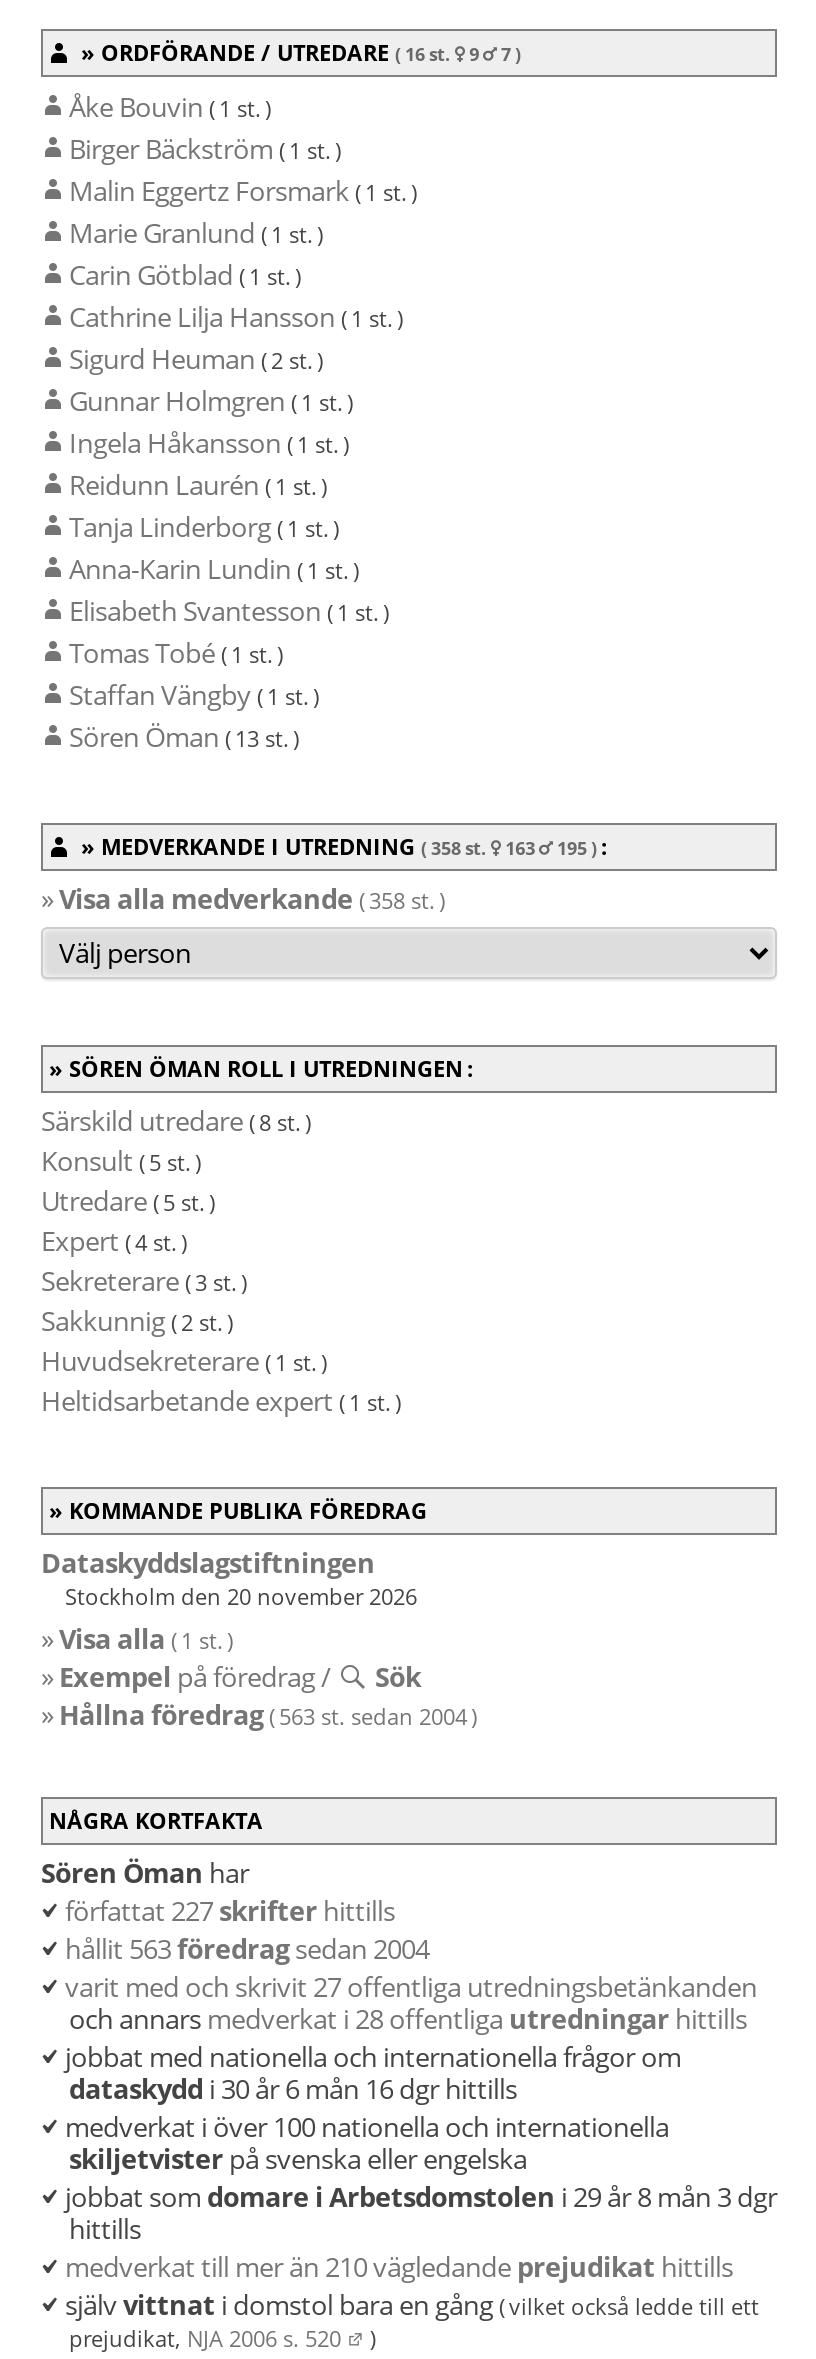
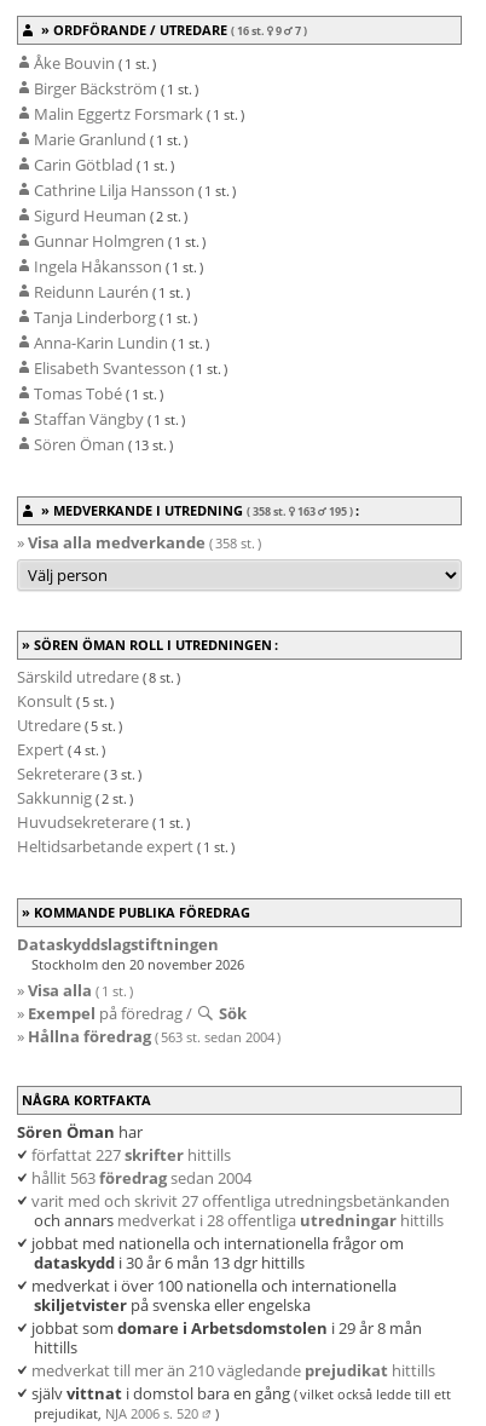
[69,2071,517,2107] dataskydd i 30 år 6 mån 16 dgr hittills -> [34,1252,305,1274] dataskydd i 30 år 6 mån 13 dgr hittills
[65,2179,777,2215] jobbat som domare i Arbetsdomstolen i 29 år 8 mån 3 dgr -> [31,1317,422,1339] jobbat som domare i Arbetsdomstolen i 29 år 8 mån

